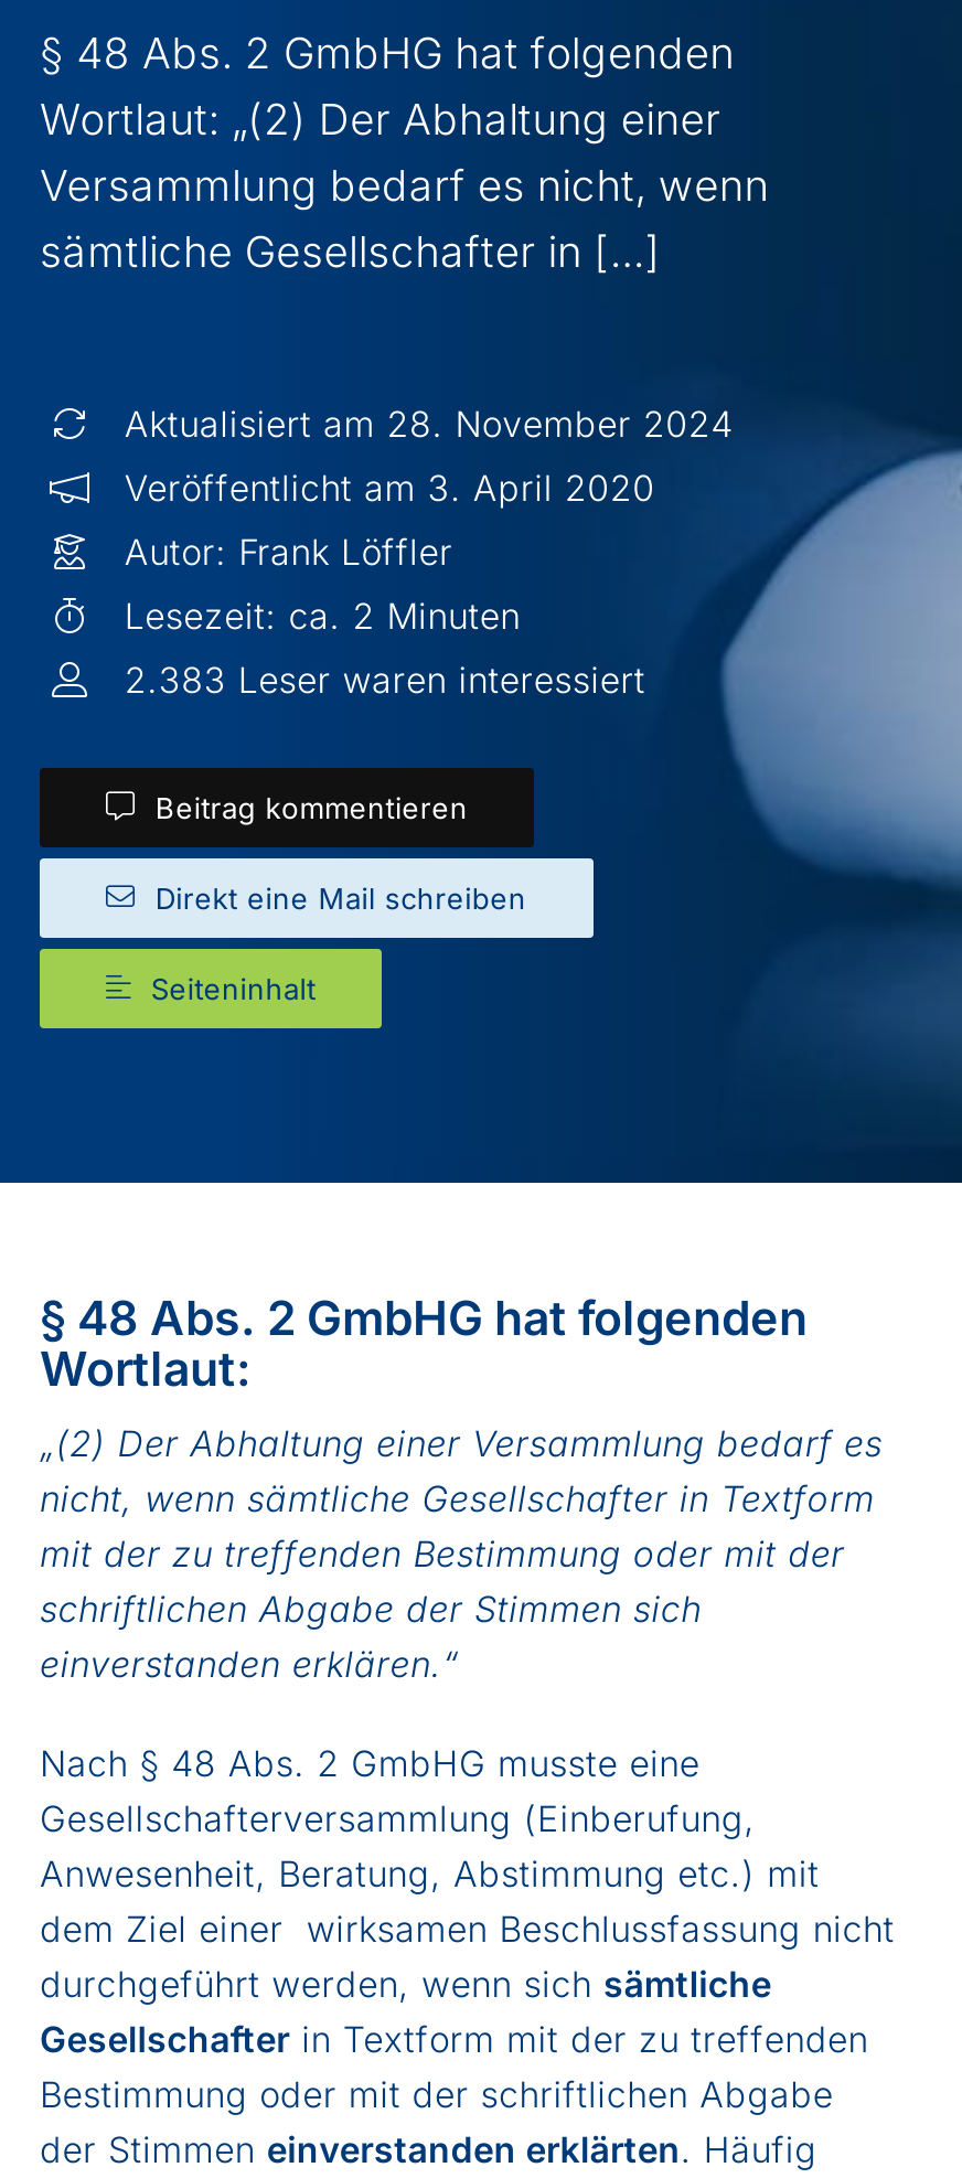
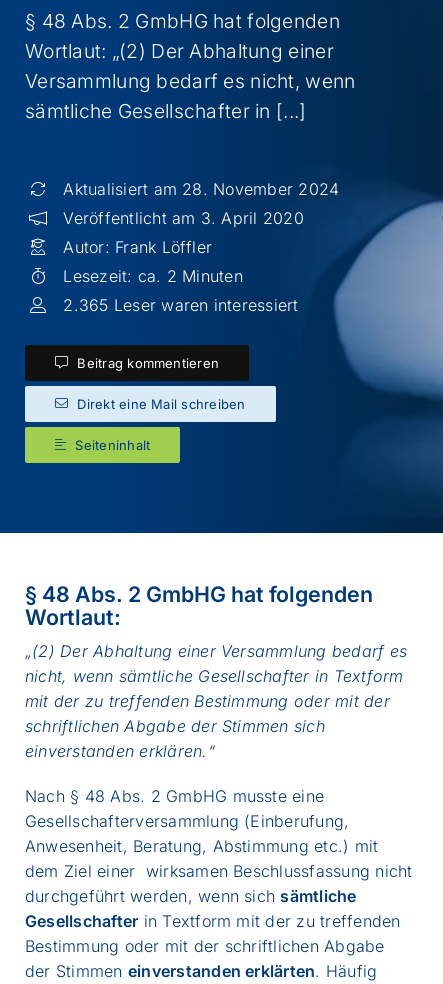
[124,657,646,701] 2.383 Leser waren interessiert -> [63,295,299,315] 2.365 Leser waren interessiert

